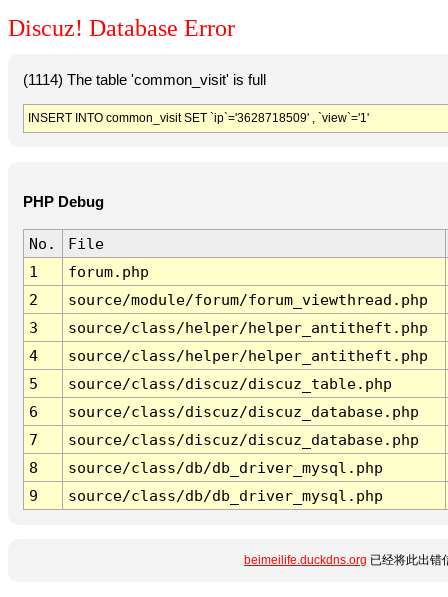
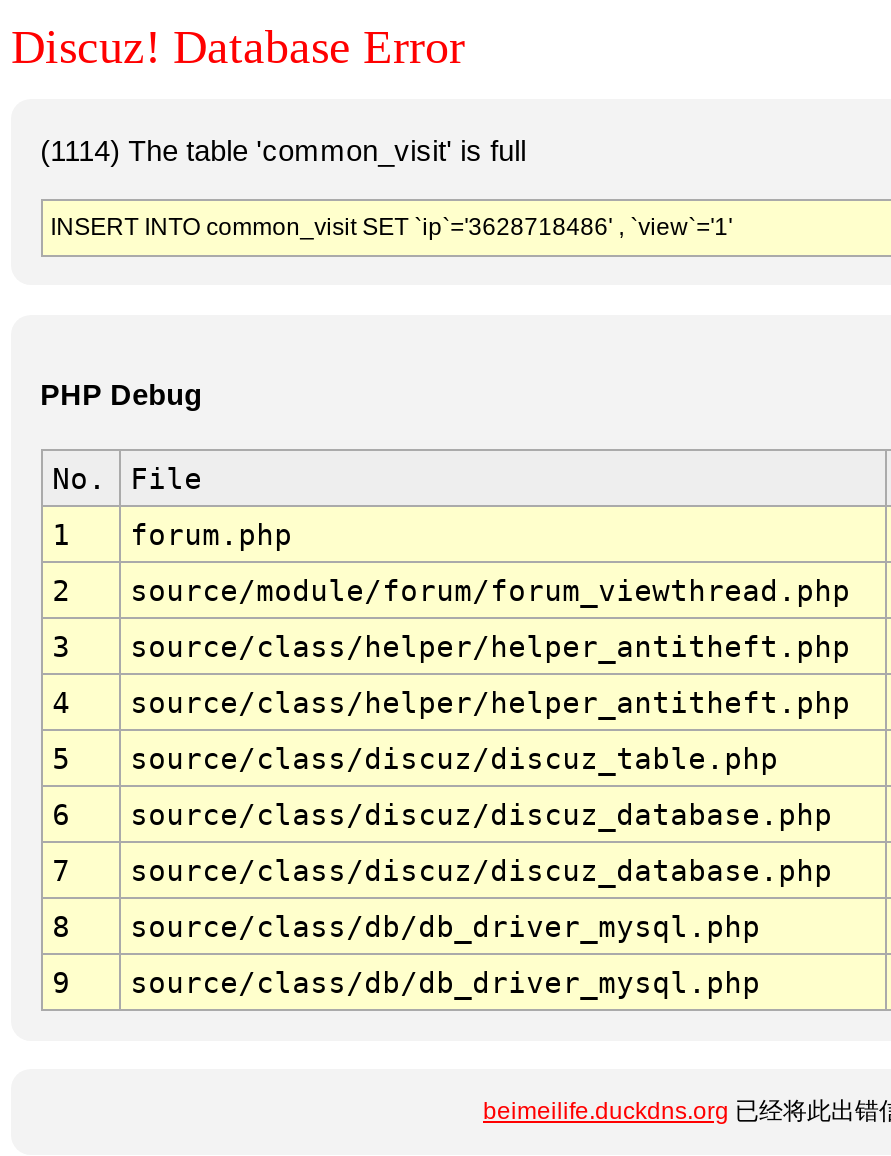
[28,111,369,125] INSERT INTO common_visit SET `ip`='3628718509' , `view`='1' -> [50,212,732,240] INSERT INTO common_visit SET `ip`='3628718486' , `view`='1'

